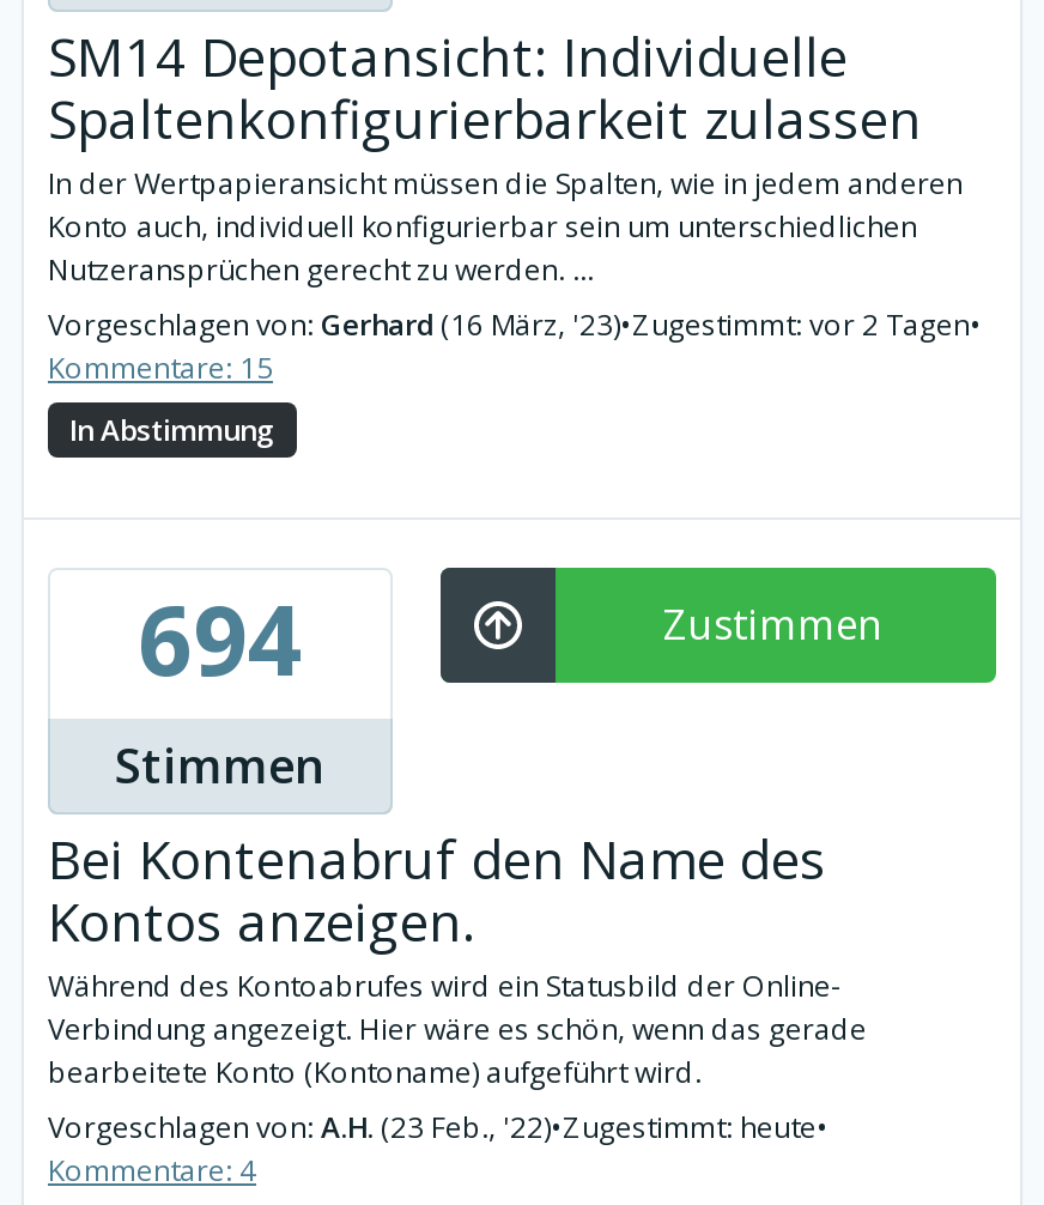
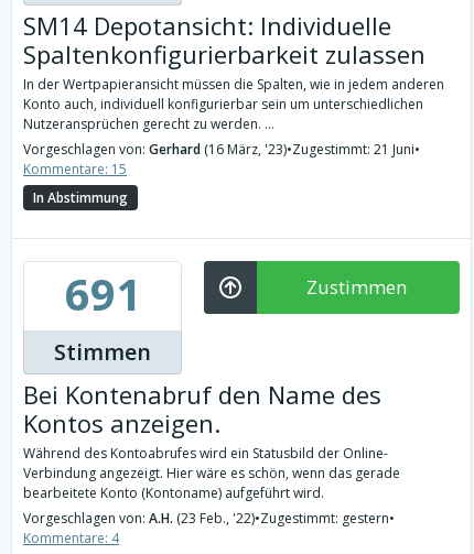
[48,304,982,345] Vorgeschlagen von: Gerhard (16 März, '23)•Zugestimmt: vor 2 Tagen• -> [23,140,420,159] Vorgeschlagen von: Gerhard (16 März, '23)•Zugestimmt: 21 Juni•
[138,573,303,704] 694 -> [64,263,141,324] 691
[48,1107,828,1148] Vorgeschlagen von: A.H. (23 Feb., '22)•Zugestimmt: heute• -> [23,509,395,528] Vorgeschlagen von: A.H. (23 Feb., '22)•Zugestimmt: gestern•

